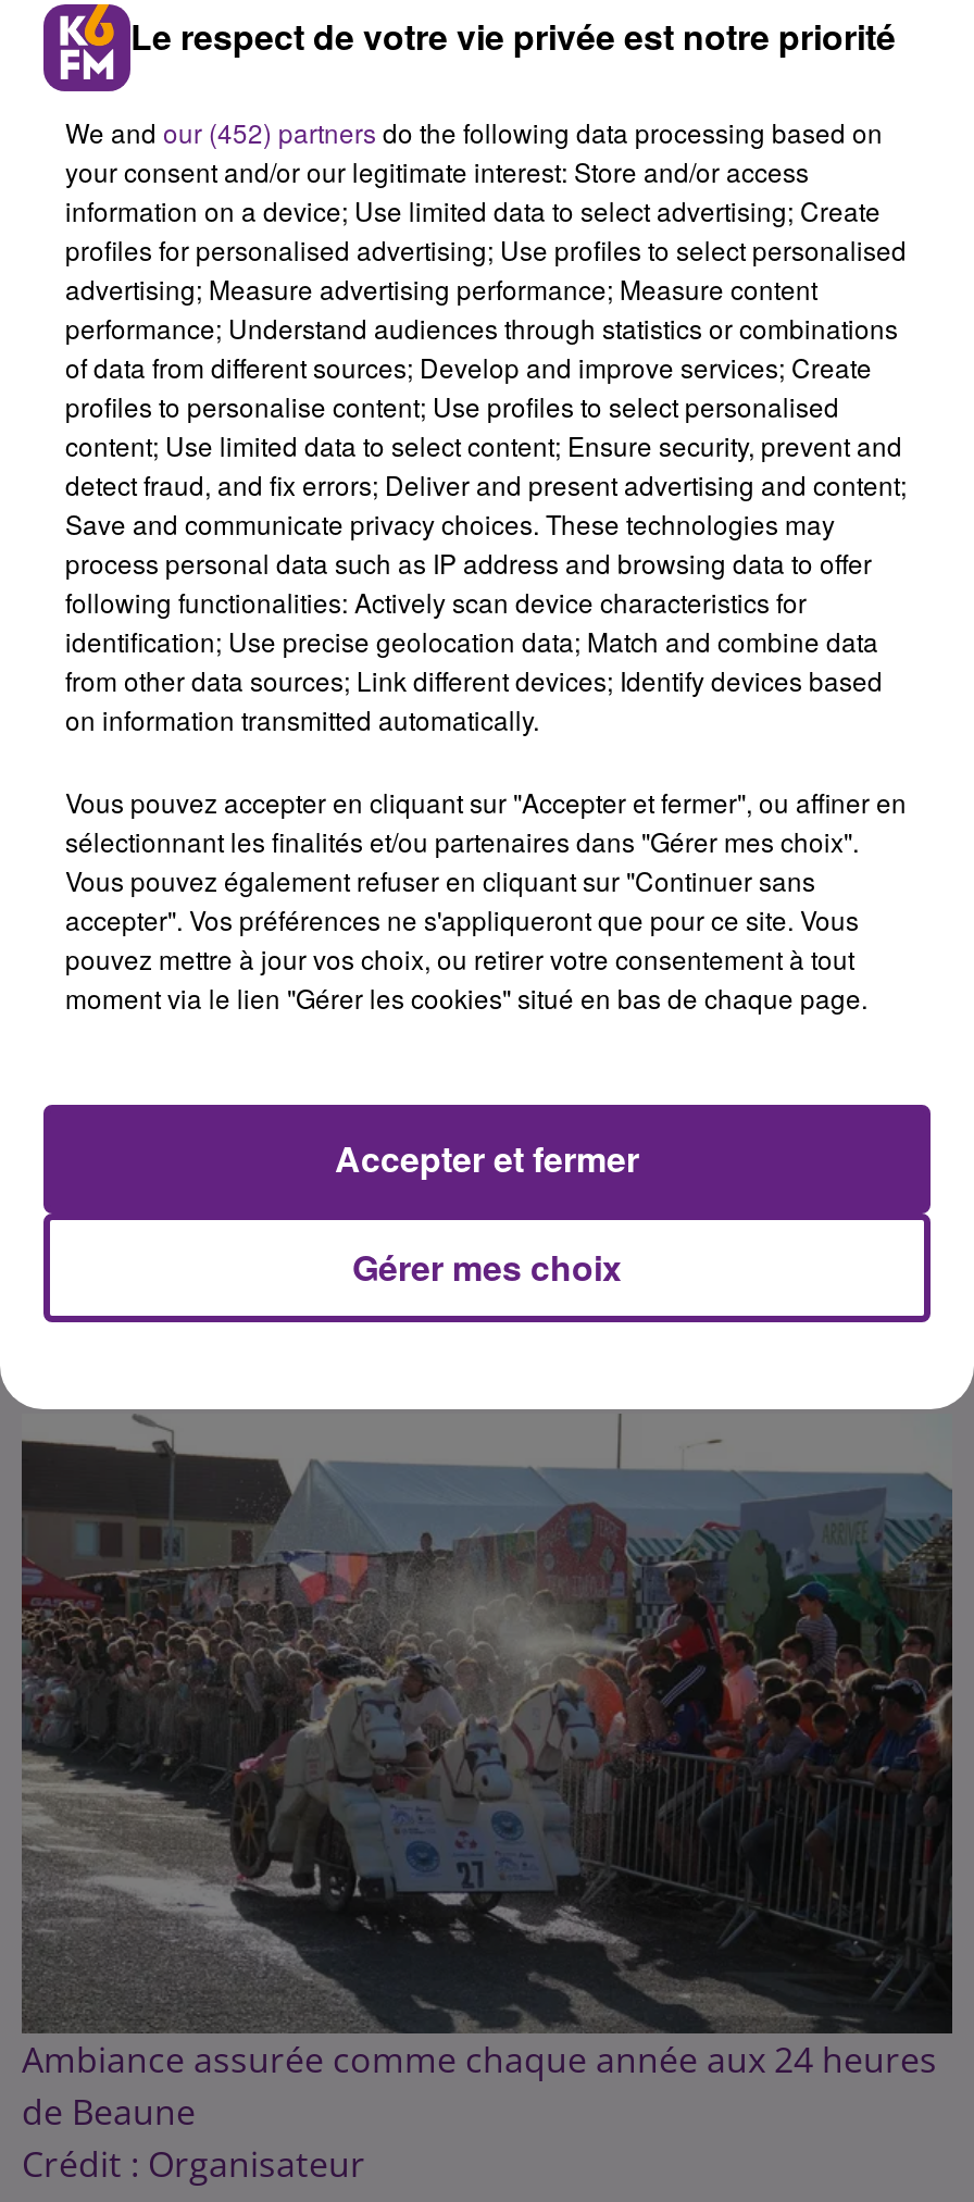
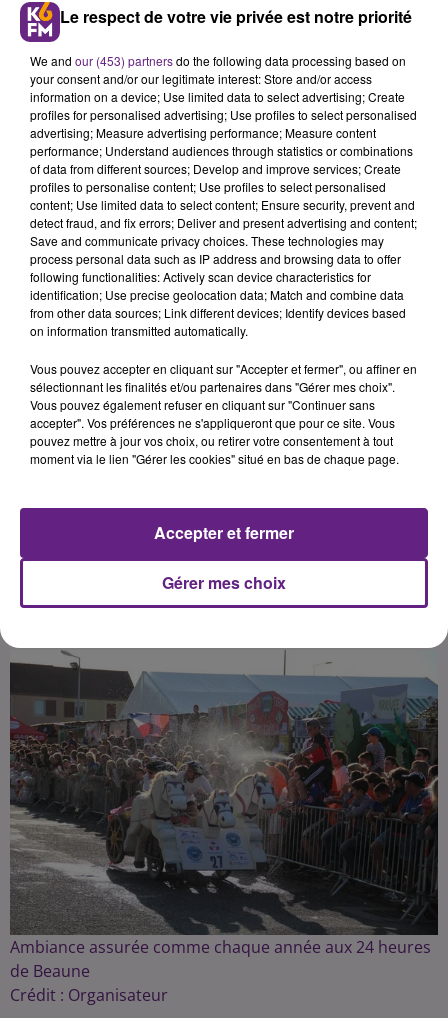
[65,113,883,150] We and our (452) partners do the following data processing based on -> [30,52,406,69] We and our (453) partners do the following data processing based on

